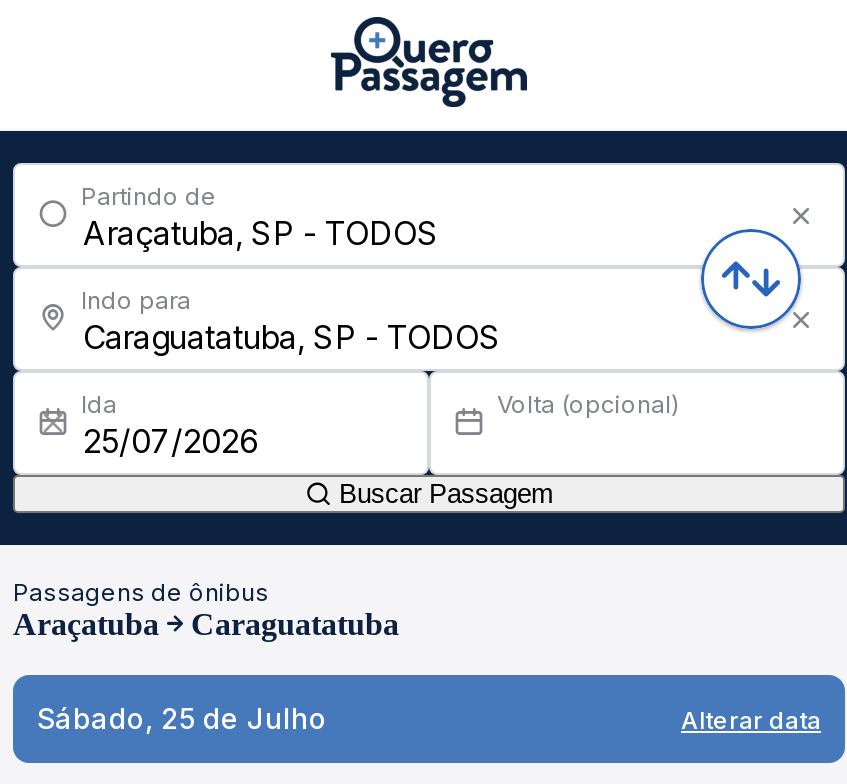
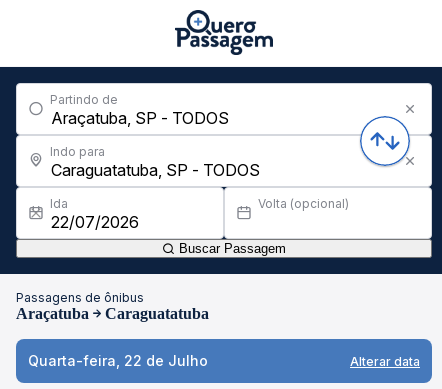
[37,701,327,735] Sábado, 25 de Julho -> [28,352,208,369] Quarta-feira, 22 de Julho

